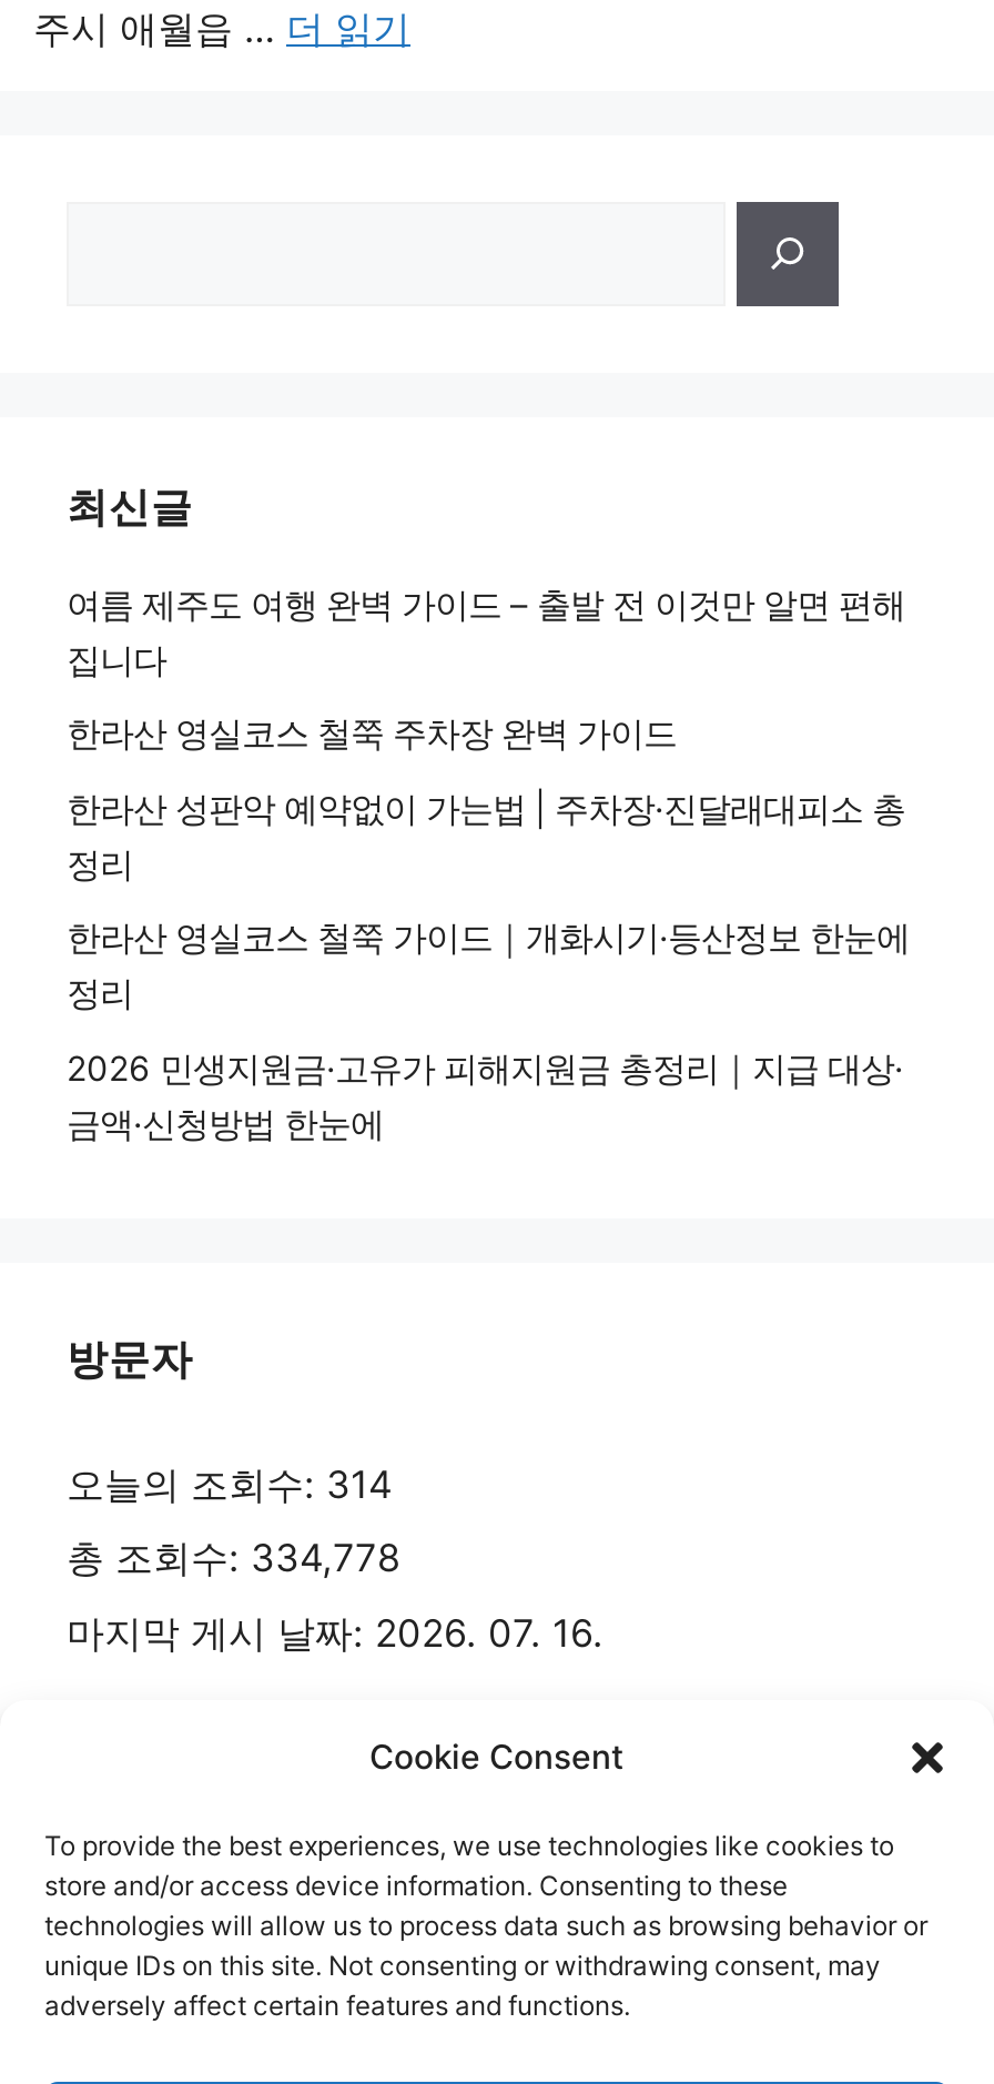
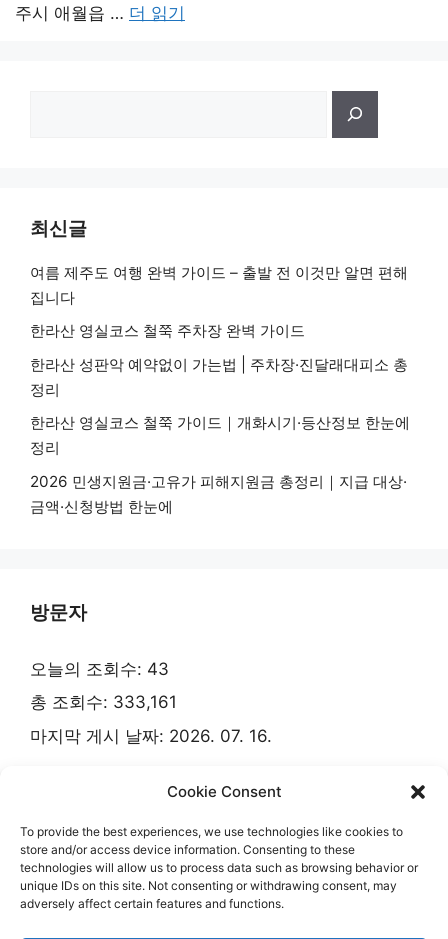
[67,1462,393,1506] 오늘의 조회수: 314 -> [30,659,169,679] 오늘의 조회수: 43
[67,1536,399,1580] 총 조회수: 334,778 -> [30,692,177,712] 총 조회수: 333,161

